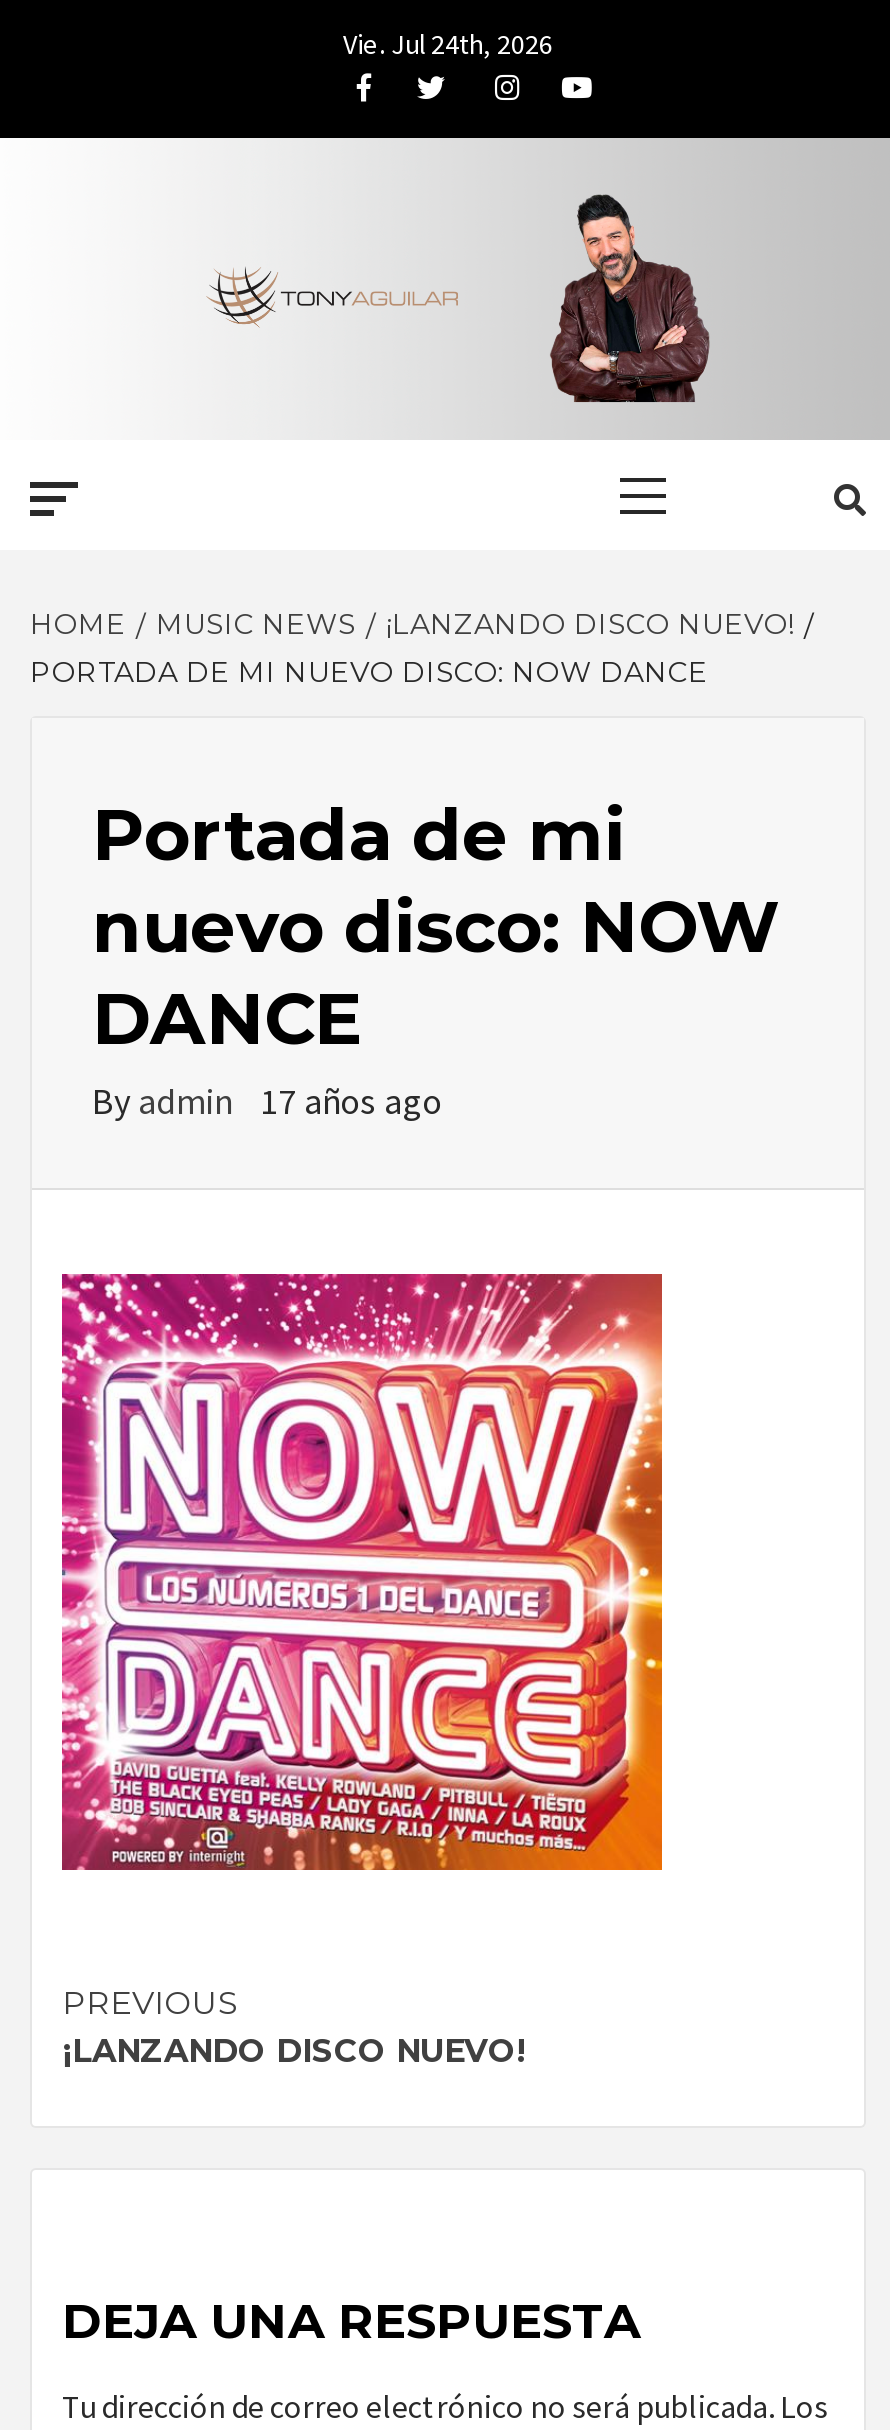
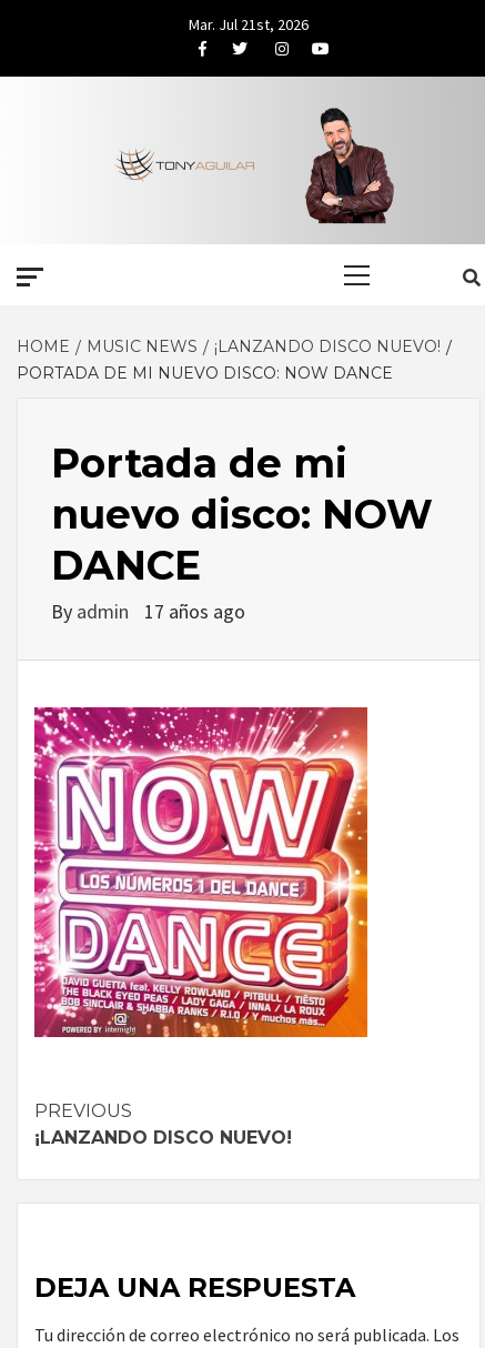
[343,26,553,62] Vie. Jul 24th, 2026 -> [189,14,309,34] Mar. Jul 21st, 2026

